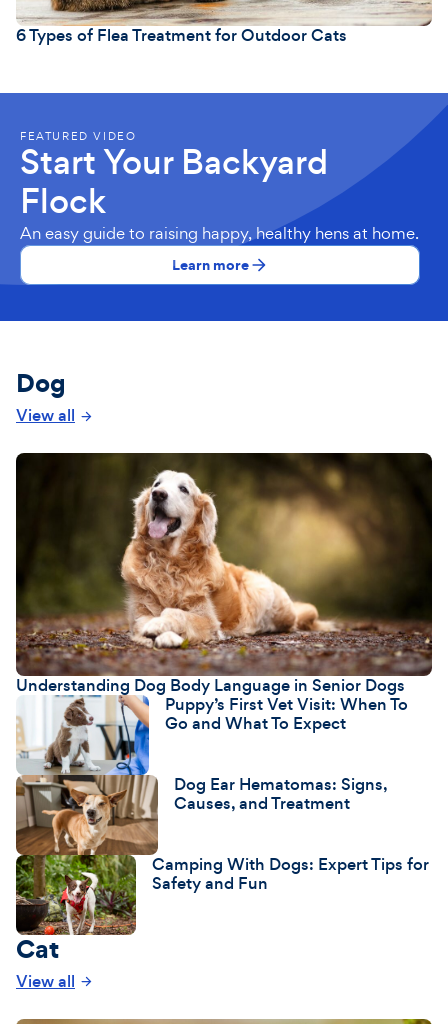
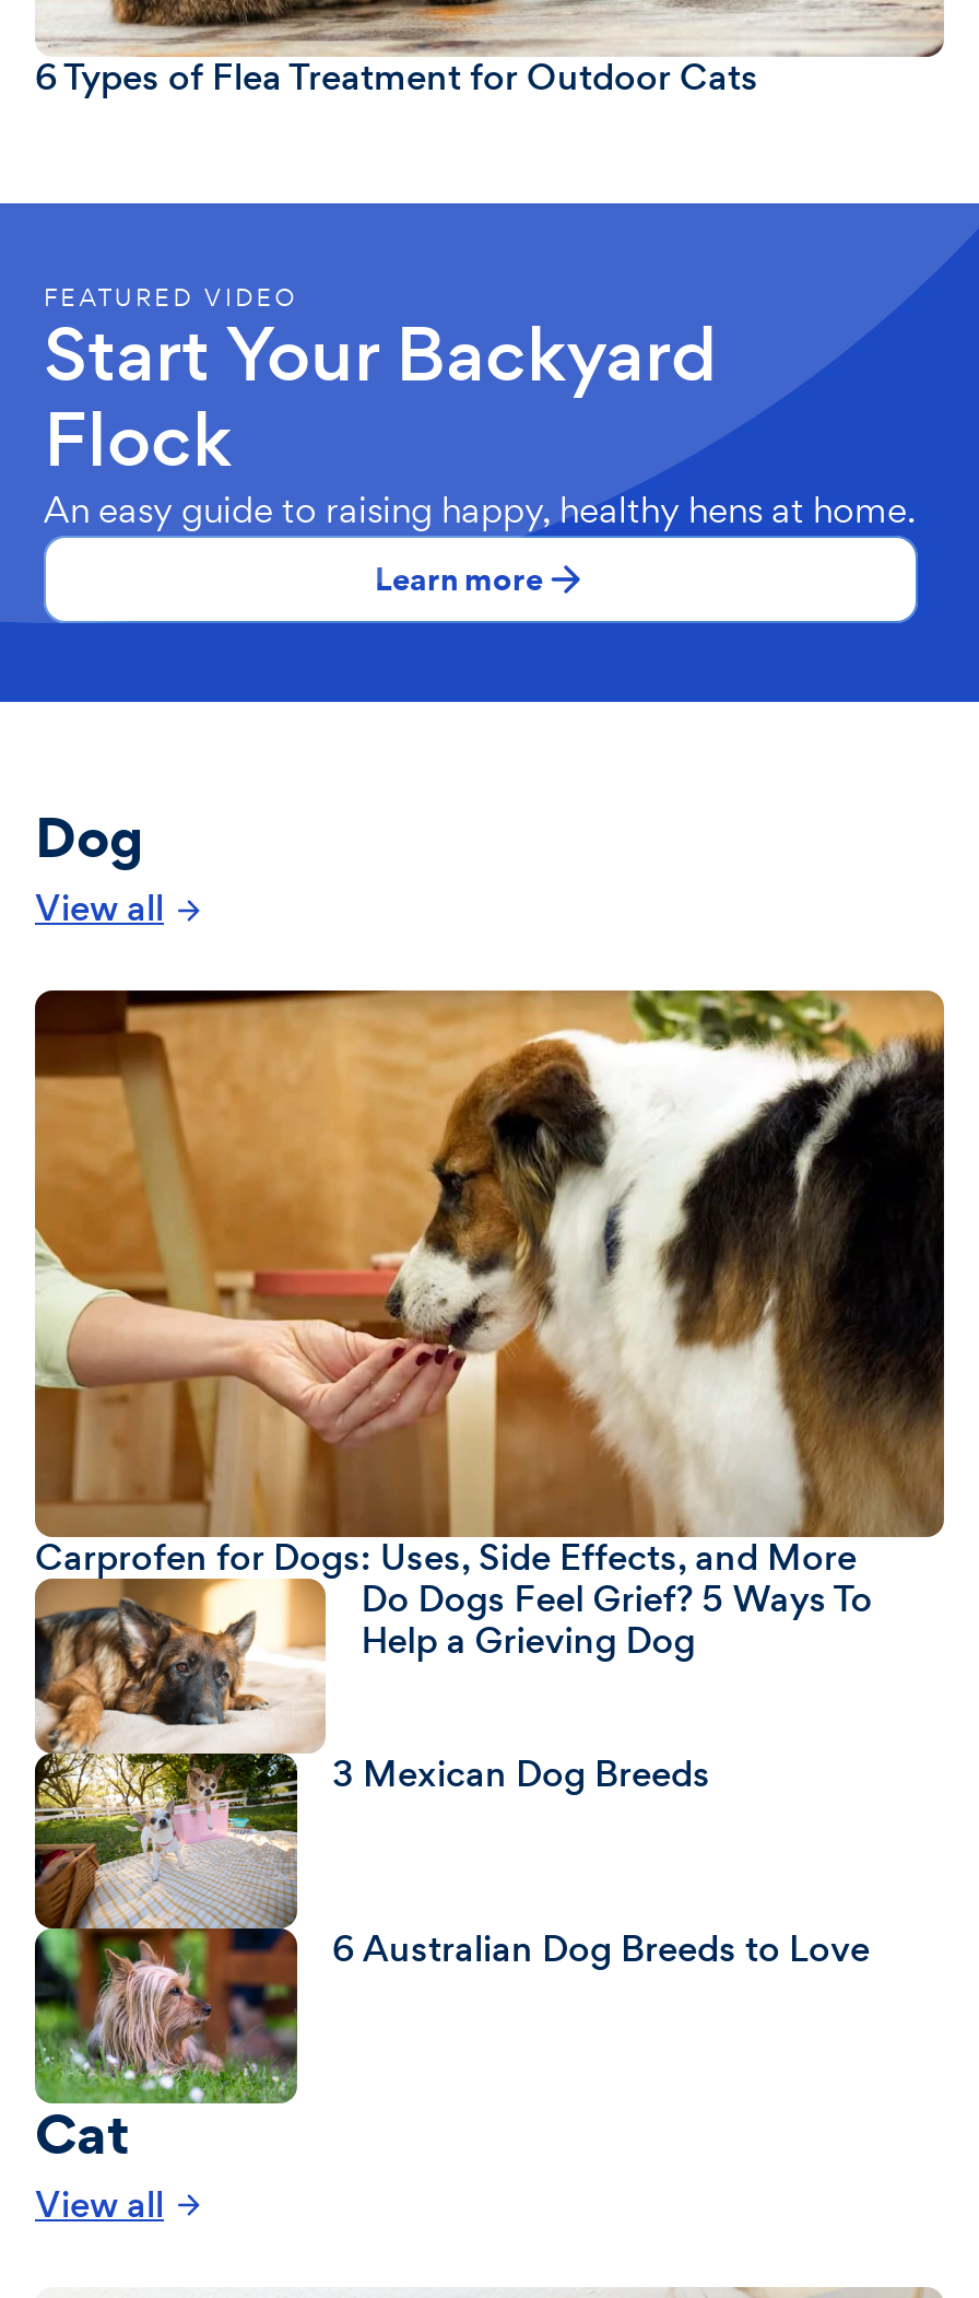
[15,452,432,735] [image] | Understanding Dog Body Language in Senior Dogs | Puppy’s First Vet Visit: When To | Go and What To Expect -> [33,988,946,1666] [image] | Carprofen for Dogs: Uses, Side Effects, and More | Do Dogs Feel Grief? 5 Ways To | Help a Grieving Dog
[15,731,429,935] [image] | Camping With Dogs: Expert Tips for | Safety and Fun -> [33,1598,870,2103] [image] | 6 Australian Dog Breeds to Love
[174,773,387,815] Dog Ear Hematomas: Signs, | Causes, and Treatment -> [332,1749,710,1799] 3 Mexican Dog Breeds

